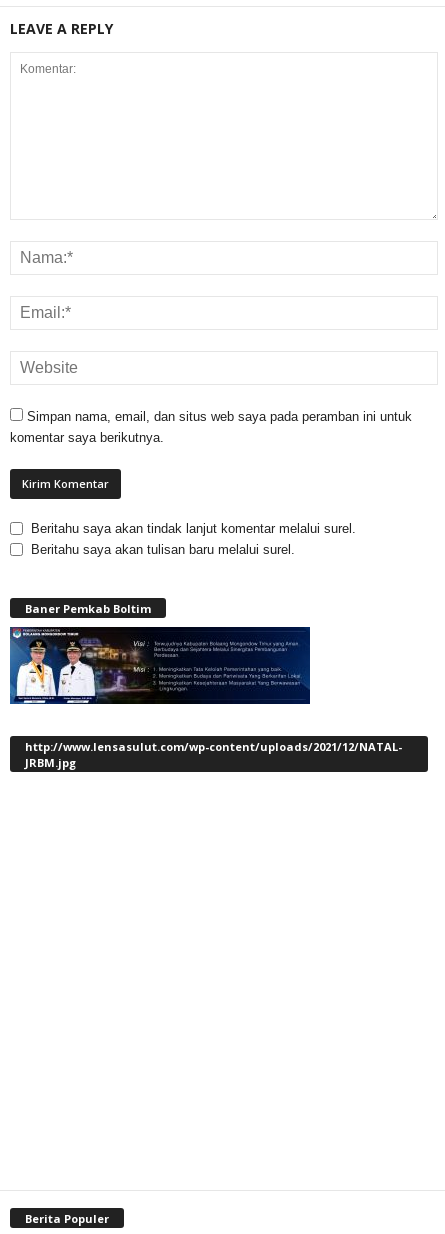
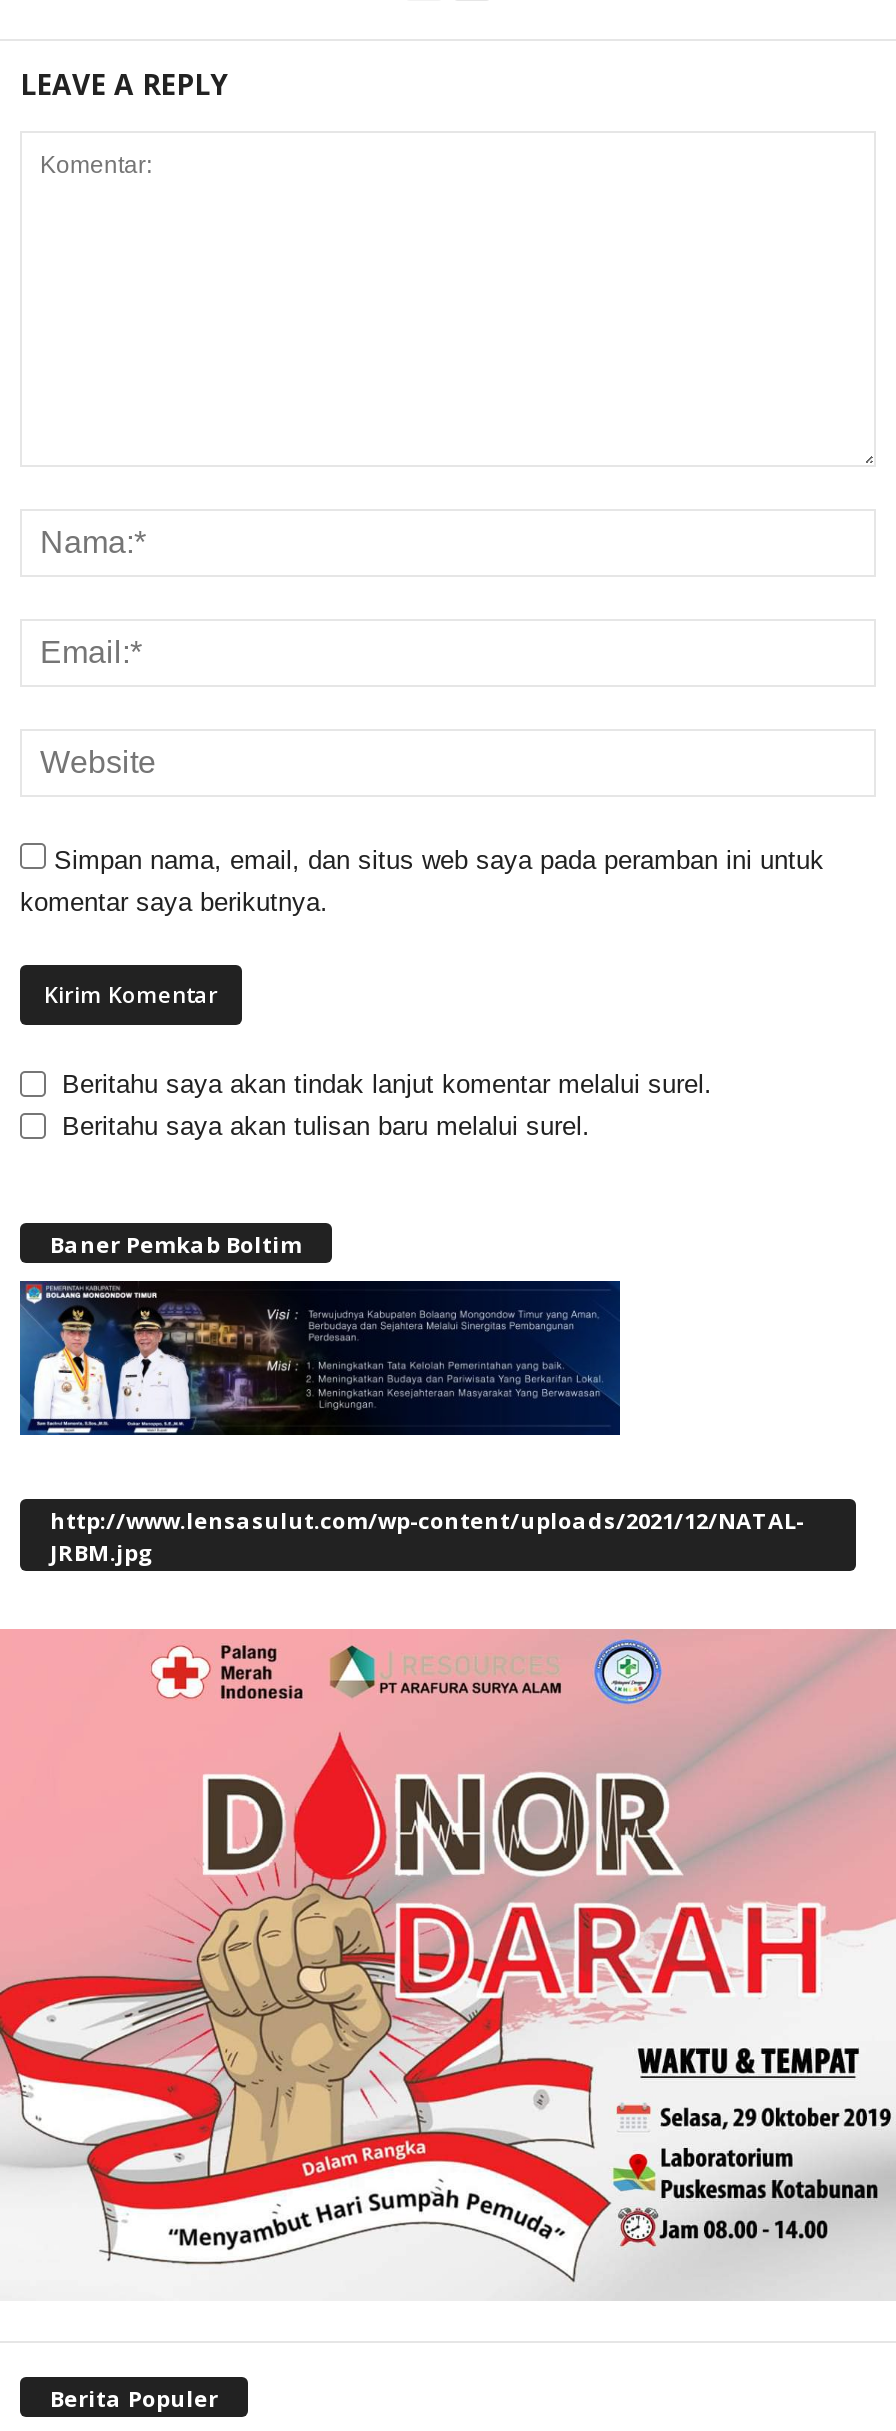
none -> [6,1628,890,2298] [image]

